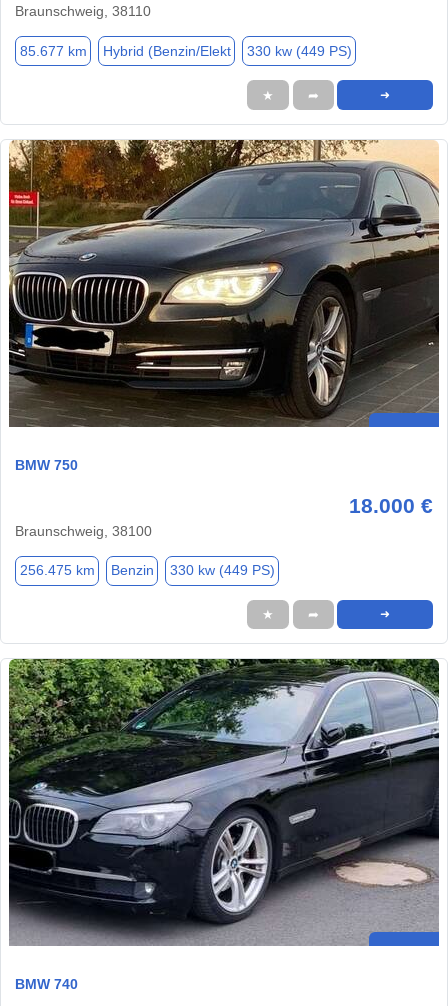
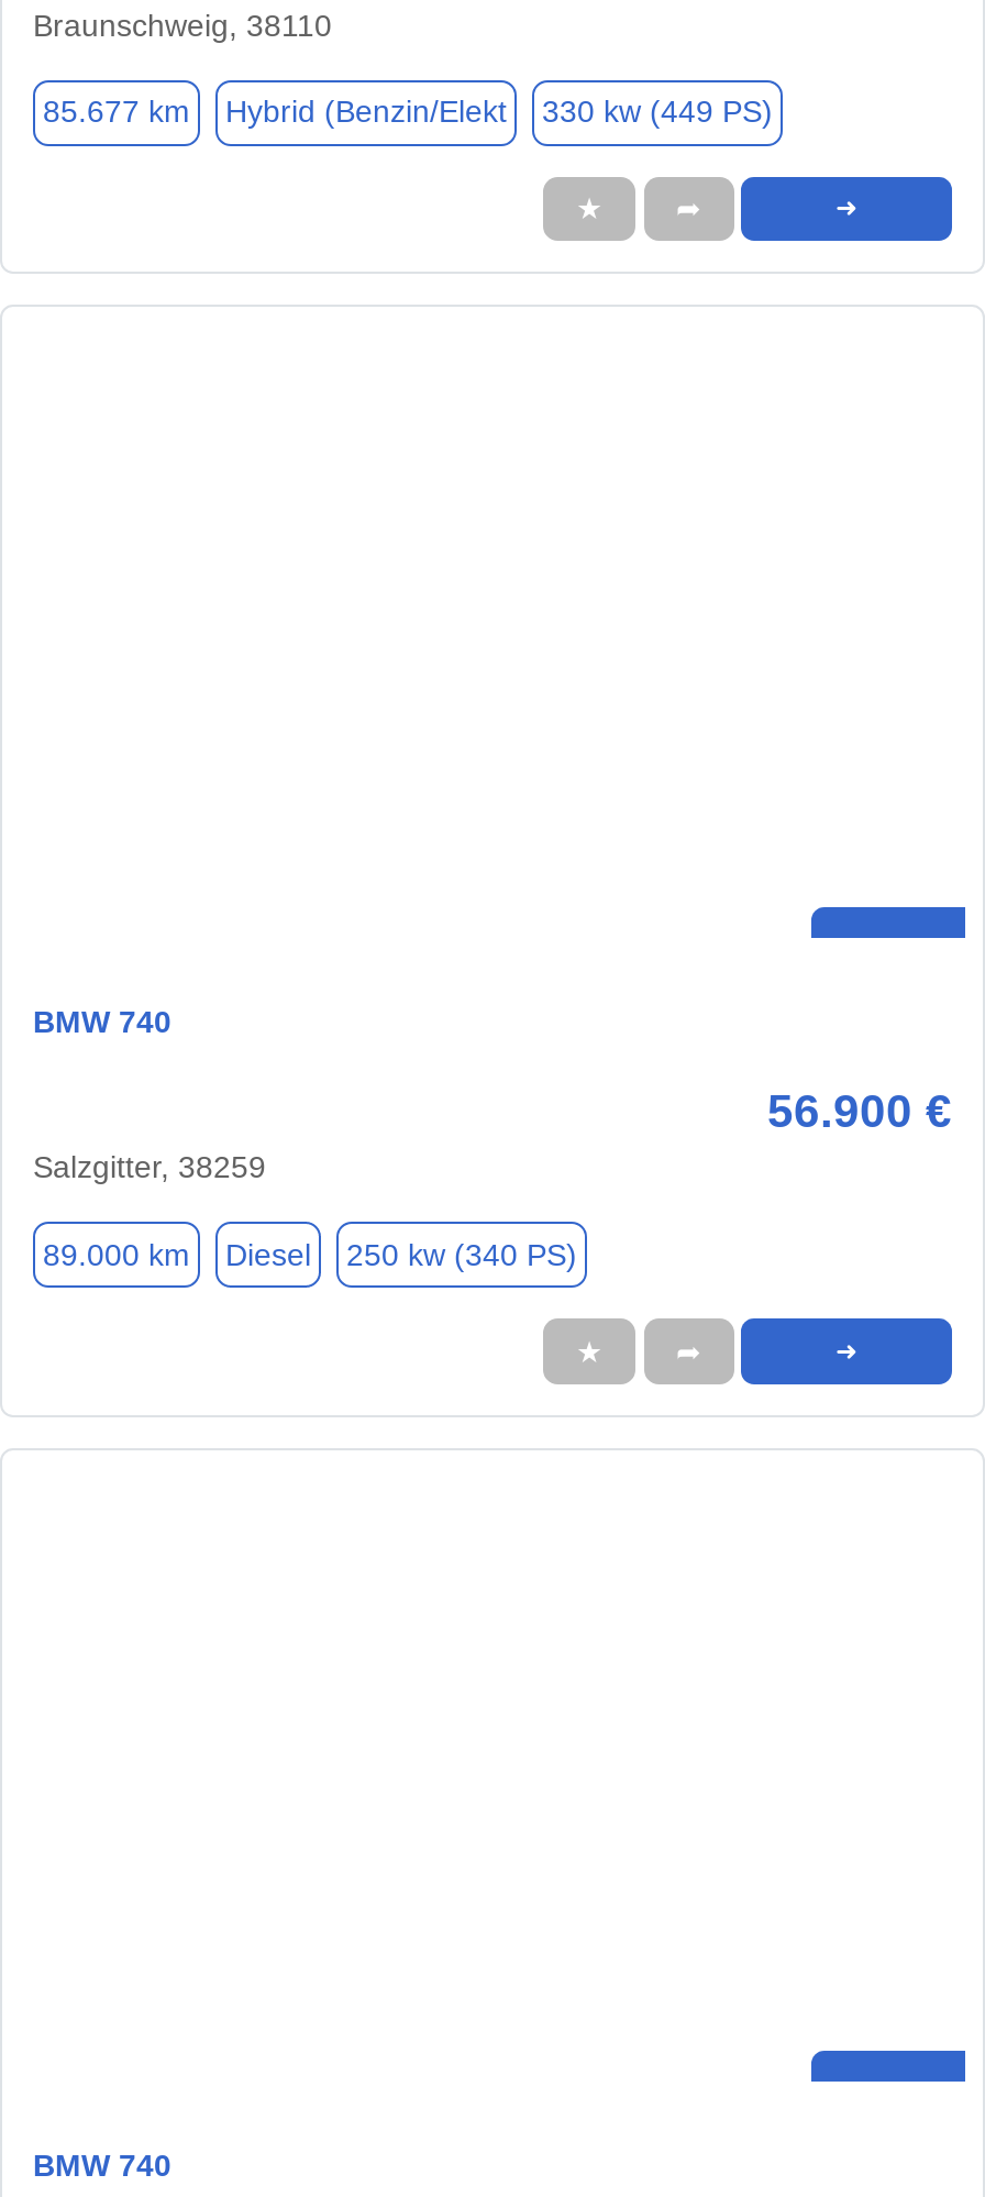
[8,139,440,428] [image] -> none
[15,457,78,473] BMW 750 -> [33,1005,171,1040] BMW 740
[15,494,433,539] 18.000 € | Braunschweig, 38100 -> [33,1086,952,1185] 56.900 € | Salzgitter, 38259
[19,562,274,578] 256.475 km | Benzin | 330 kw (449 PS) -> [43,1237,577,1272] 89.000 km | Diesel | 250 kw (340 PS)
[8,658,440,947] [image] -> none

